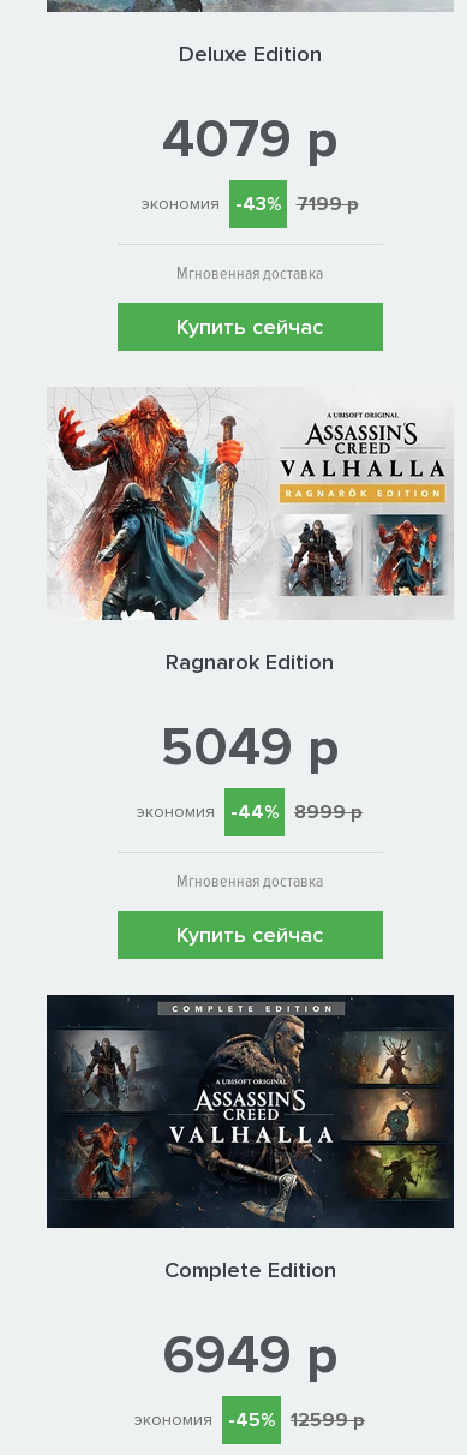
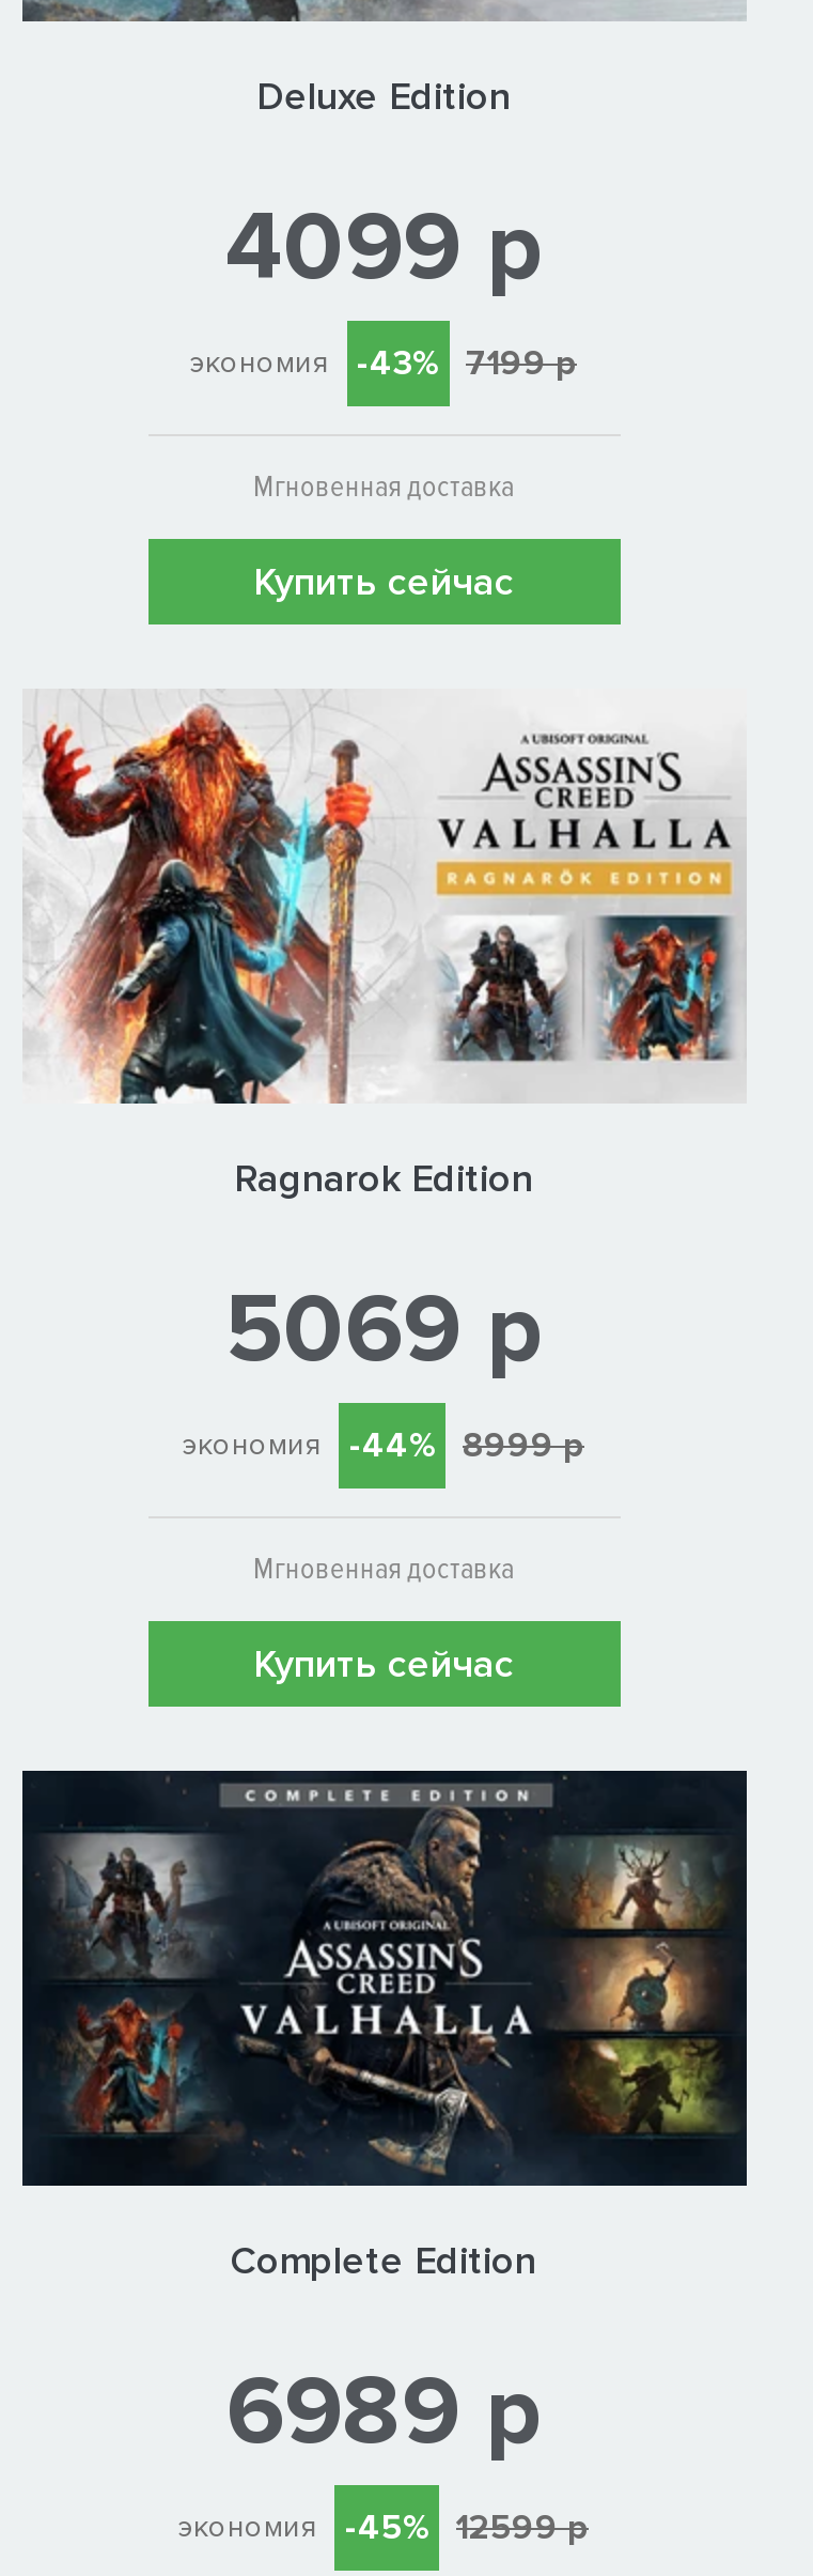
[162,106,337,171] 4079 р -> [225,189,542,305] 4099 р
[161,714,339,779] 5049 р -> [225,1272,542,1387] 5069 р
[162,1322,337,1387] 6949 р -> [226,2354,541,2469] 6989 р

